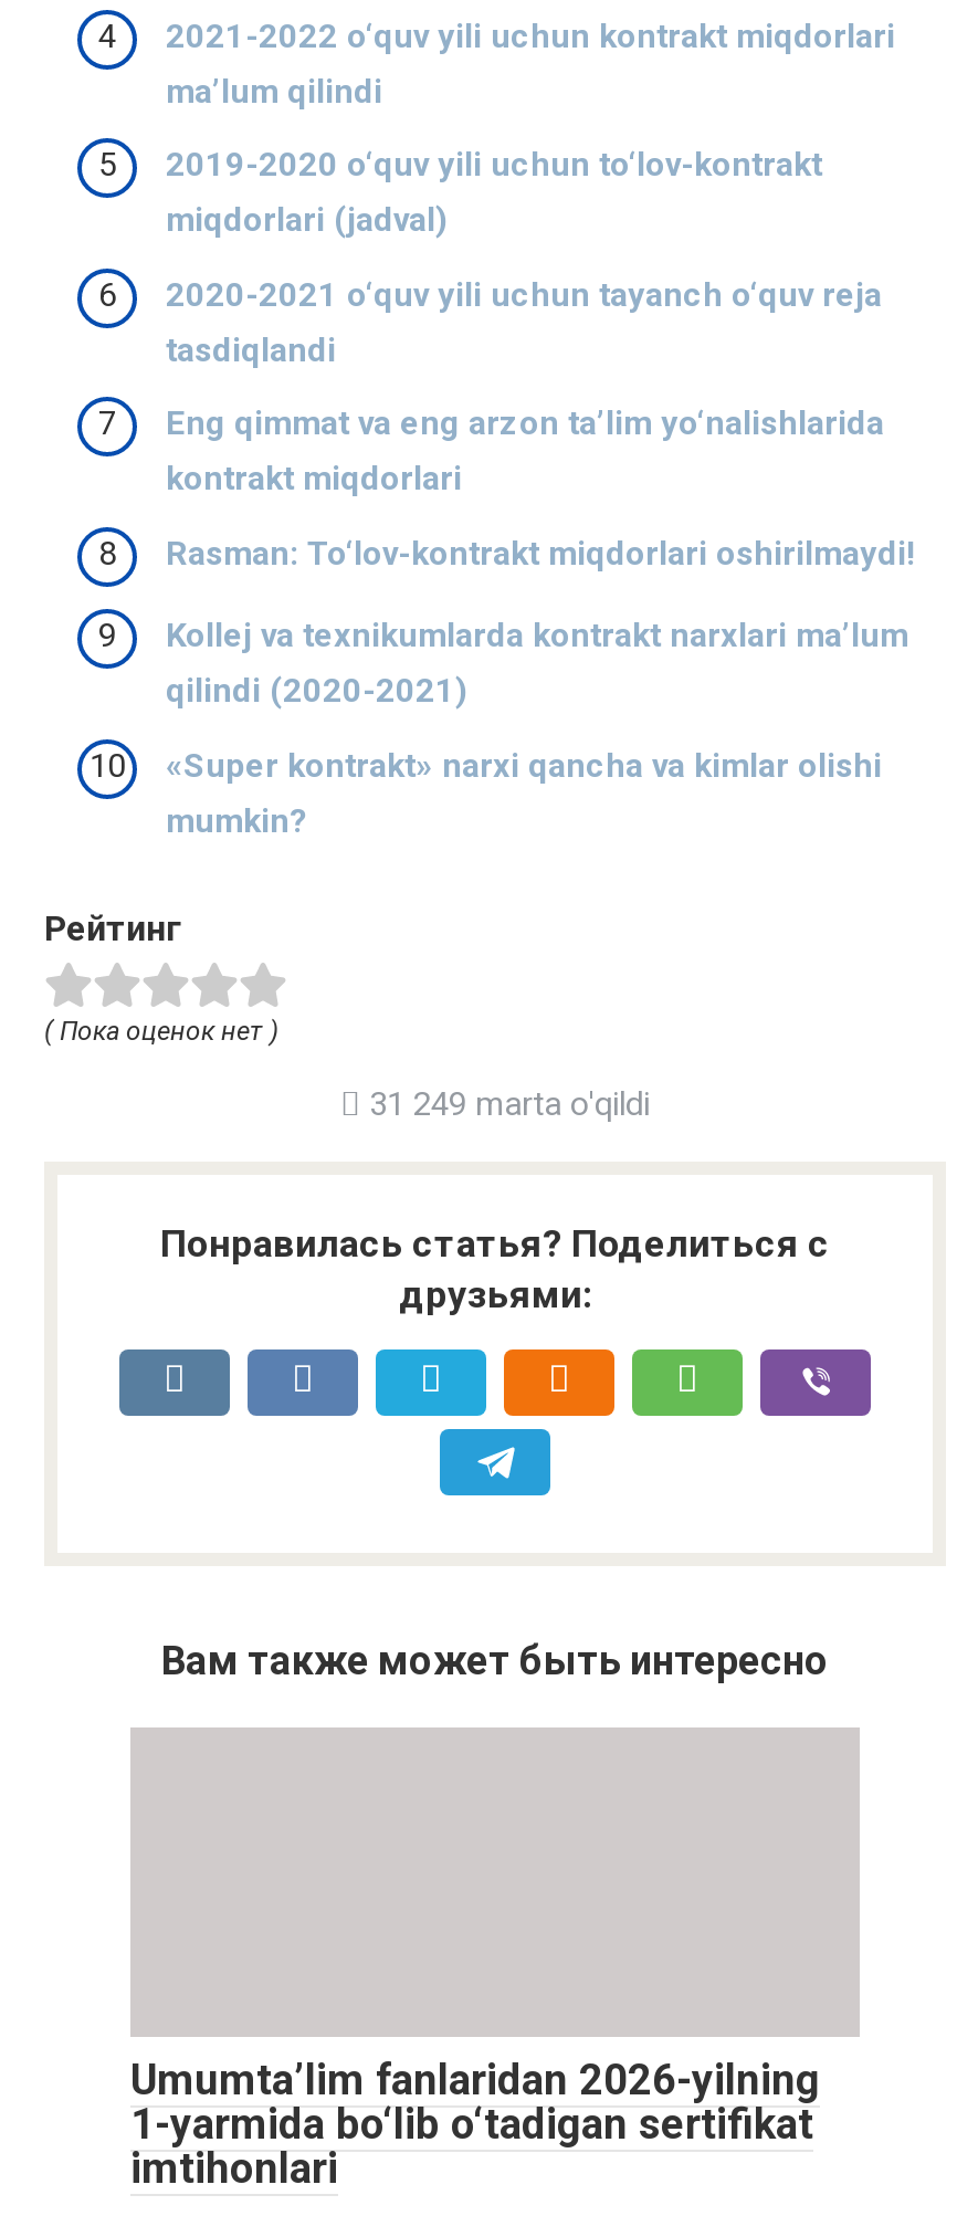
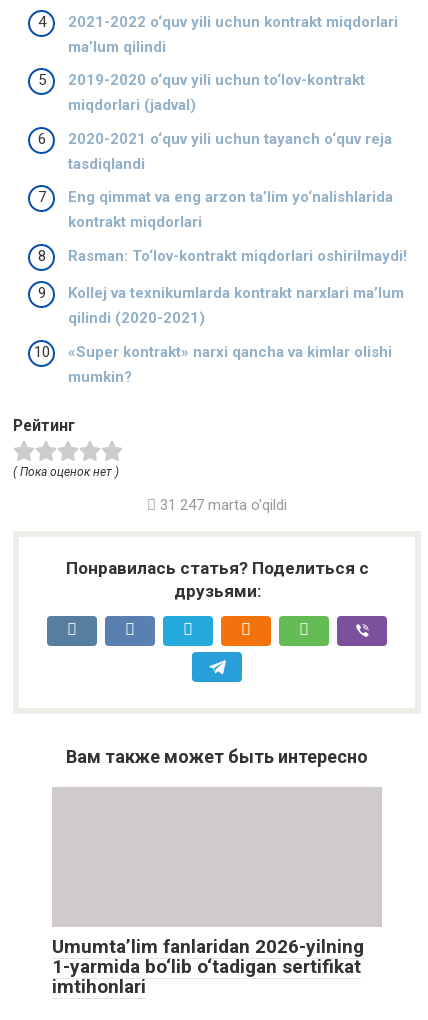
[360,1085,650,1125] 31 249 marta o'qildi -> [156,496,287,514] 31 247 marta o'qildi

